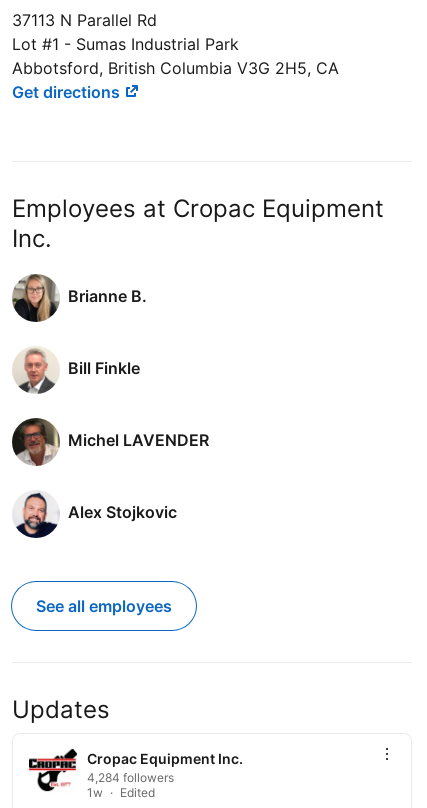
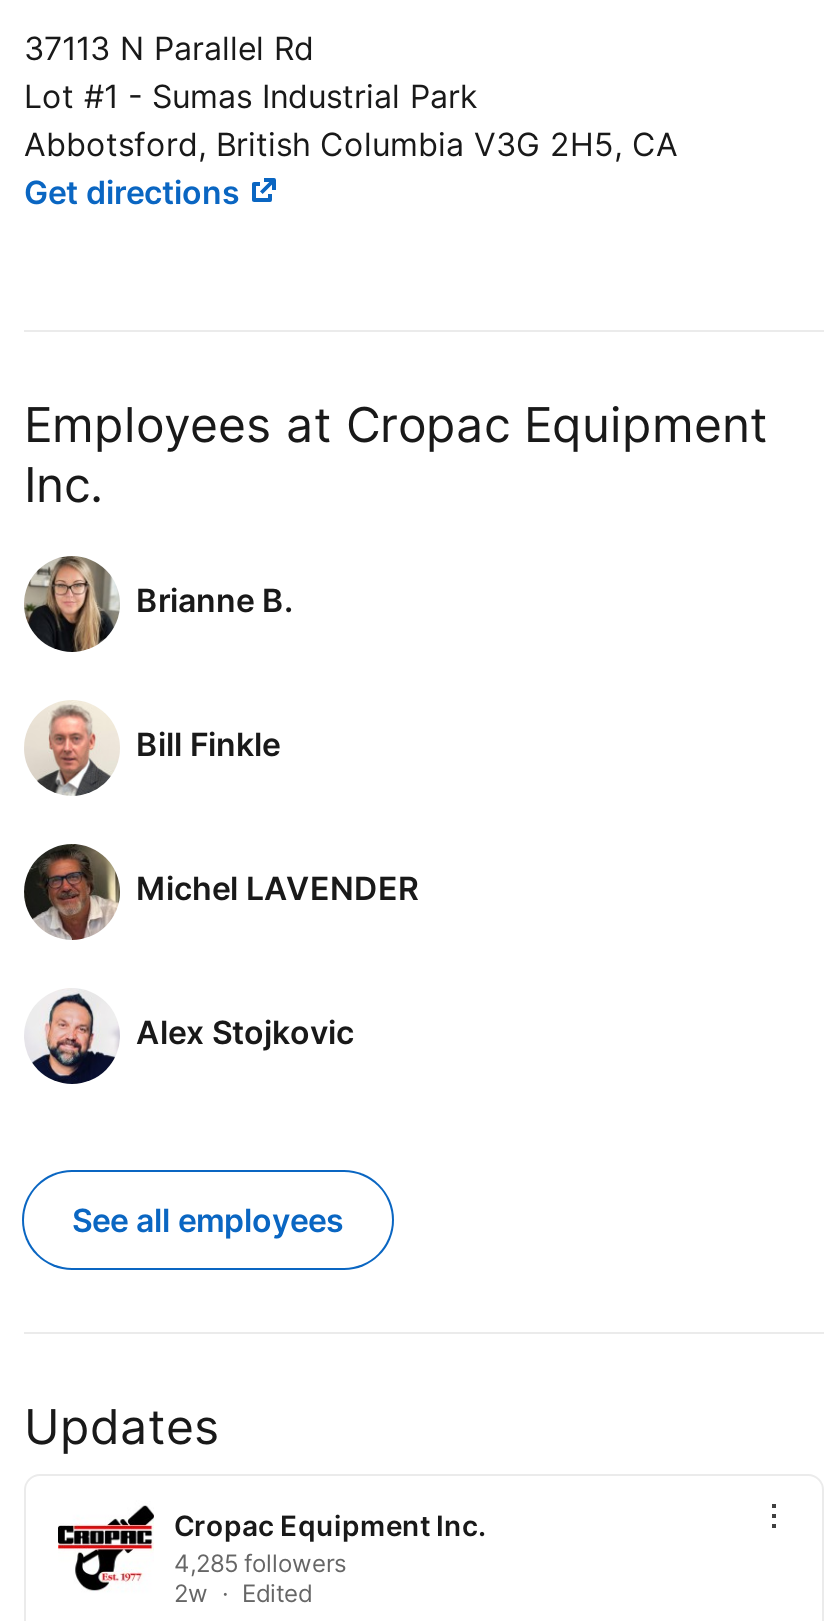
[87,770,174,800] 4,284 followers | 1w -> [174,1548,346,1608] 4,285 followers | 2w

